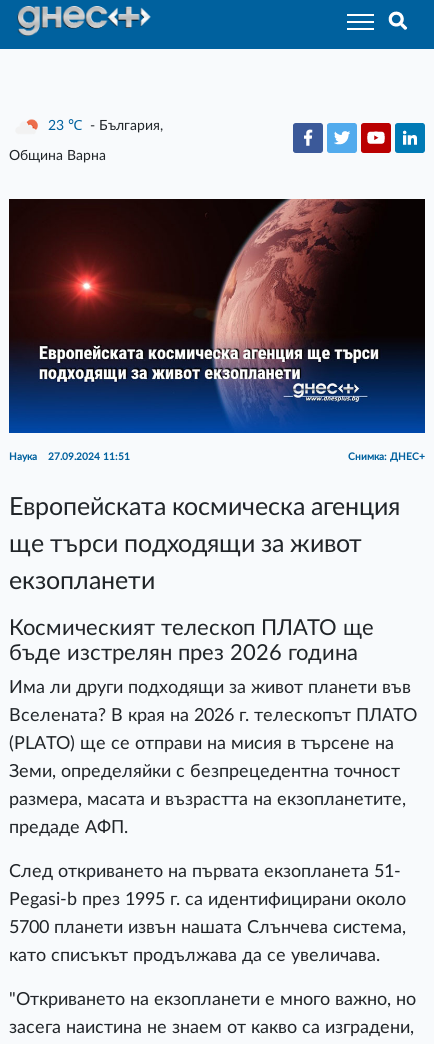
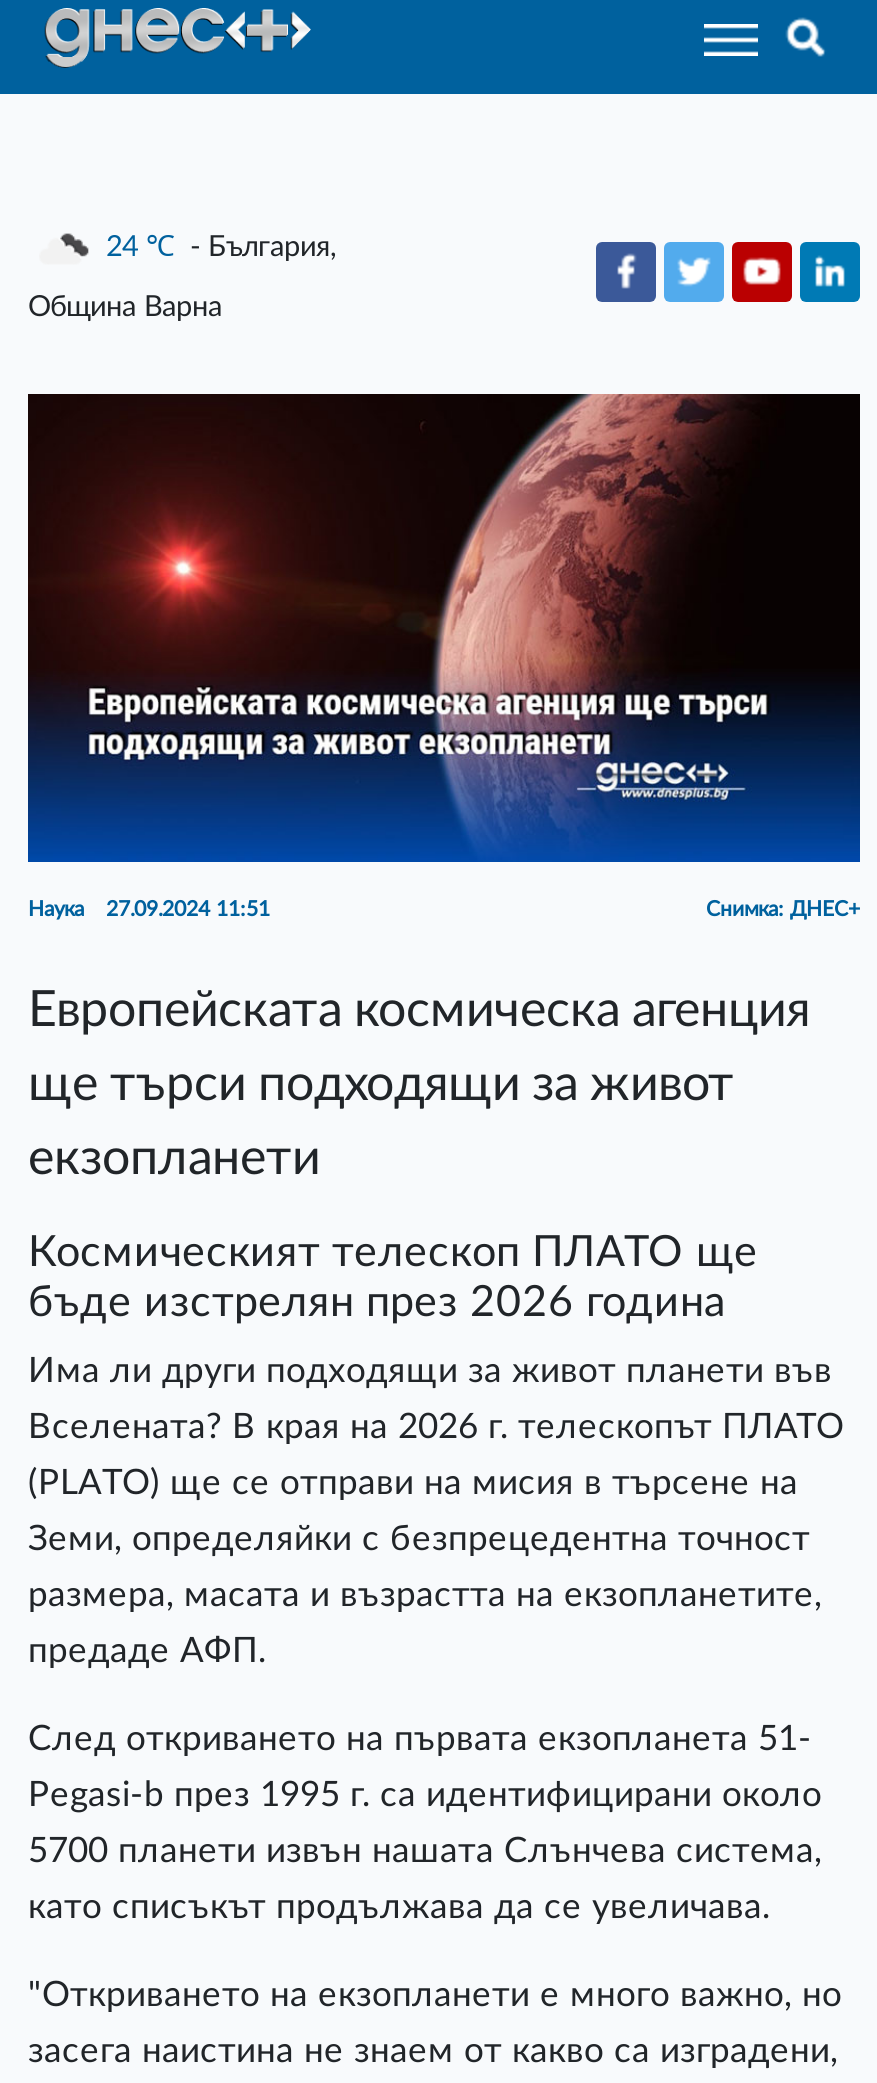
[48,118,163,133] 23 ℃ - България, -> [106,232,336,262] 24 ℃ - България,

